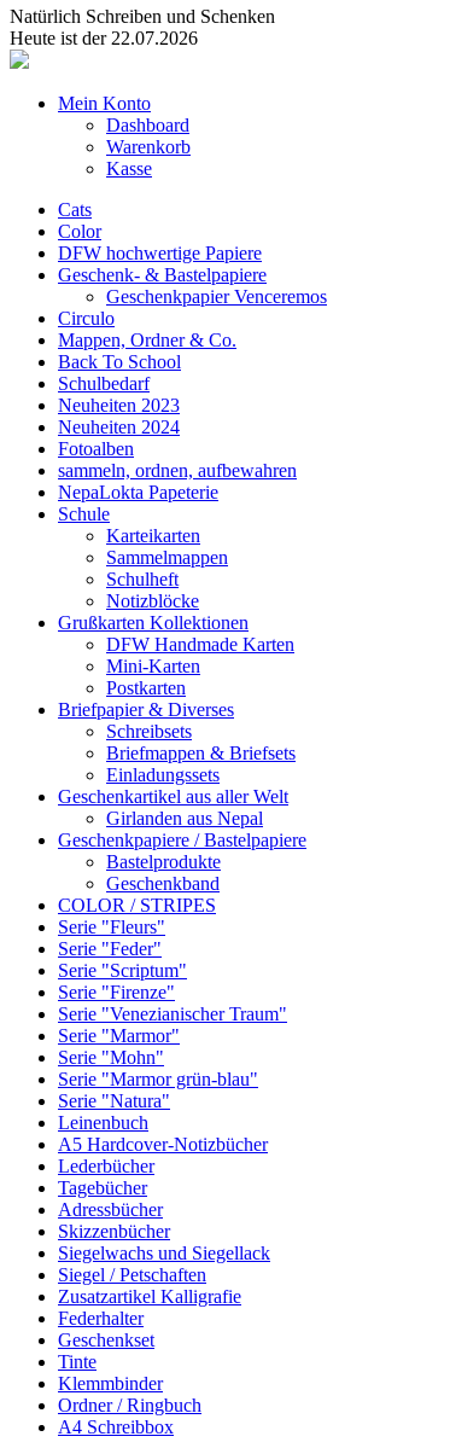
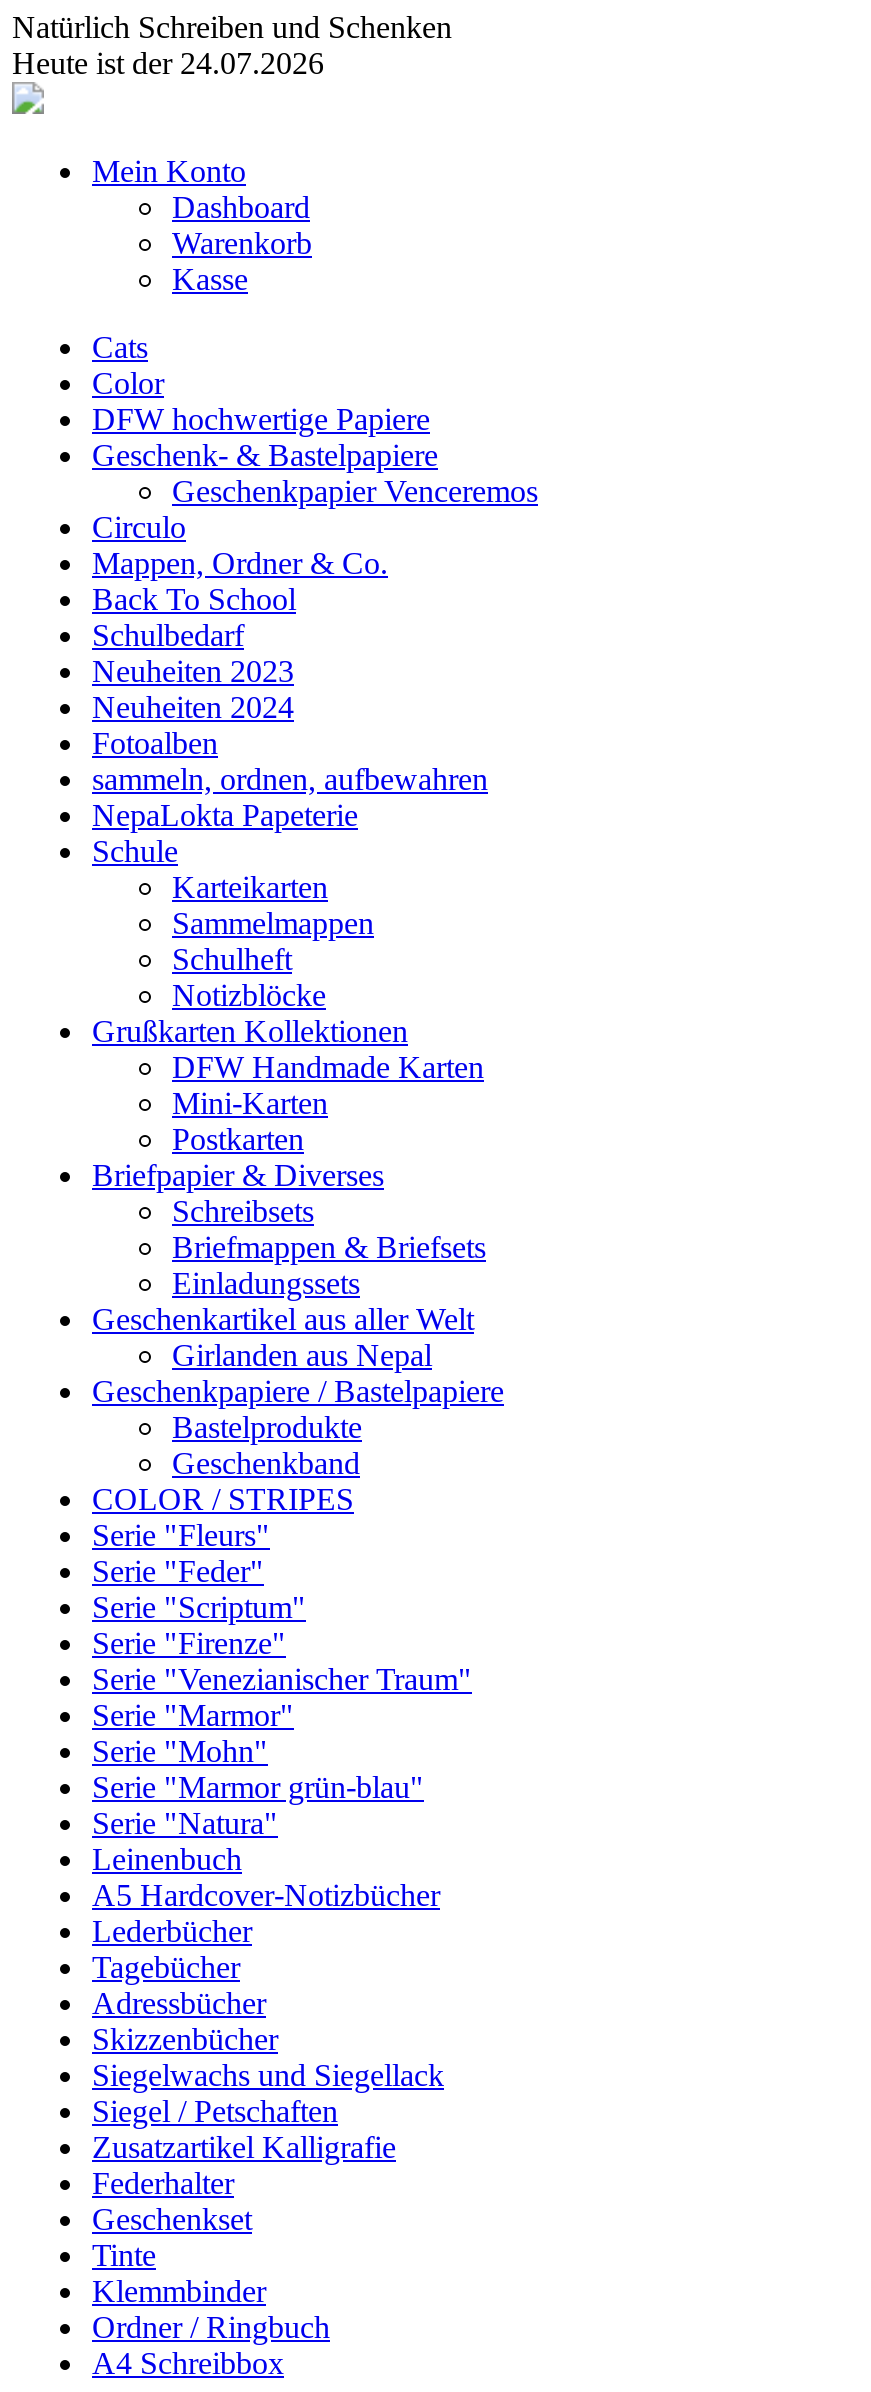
[10,28,198,48] Heute ist der 22.07.2026 -> [12,46,324,80] Heute ist der 24.07.2026

